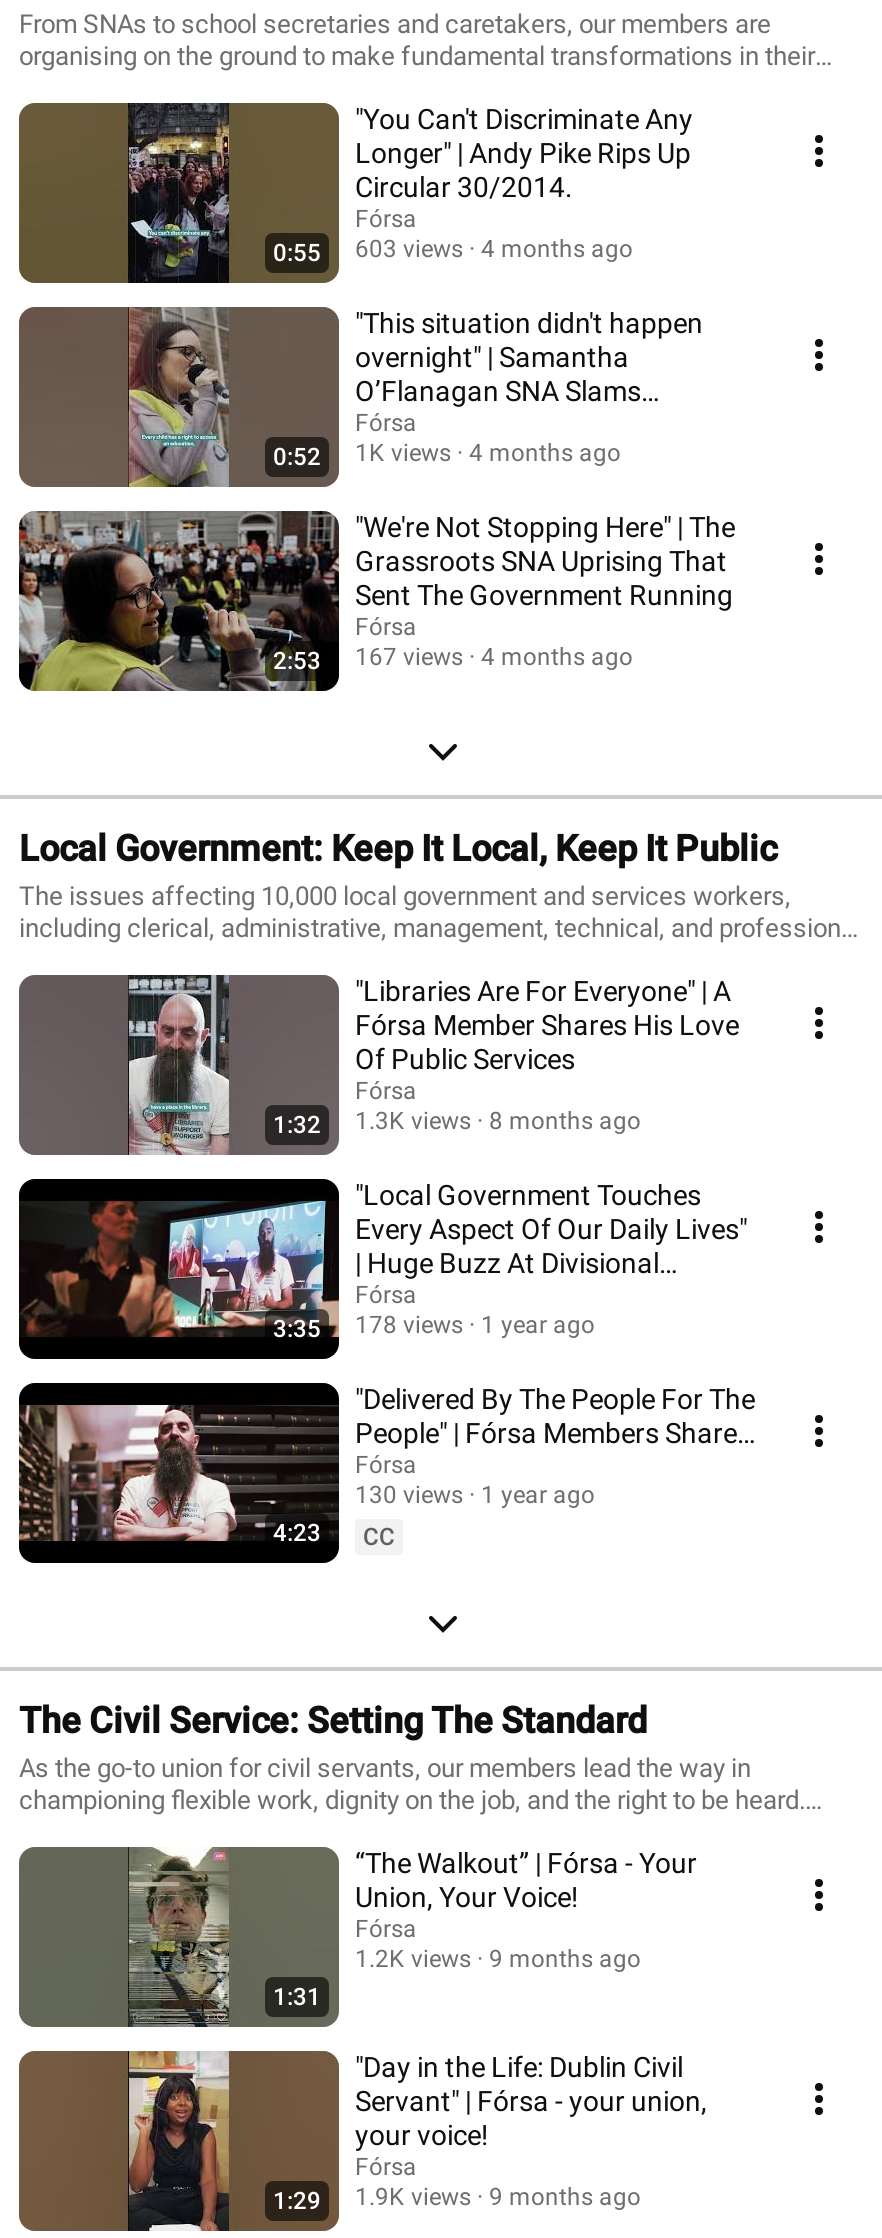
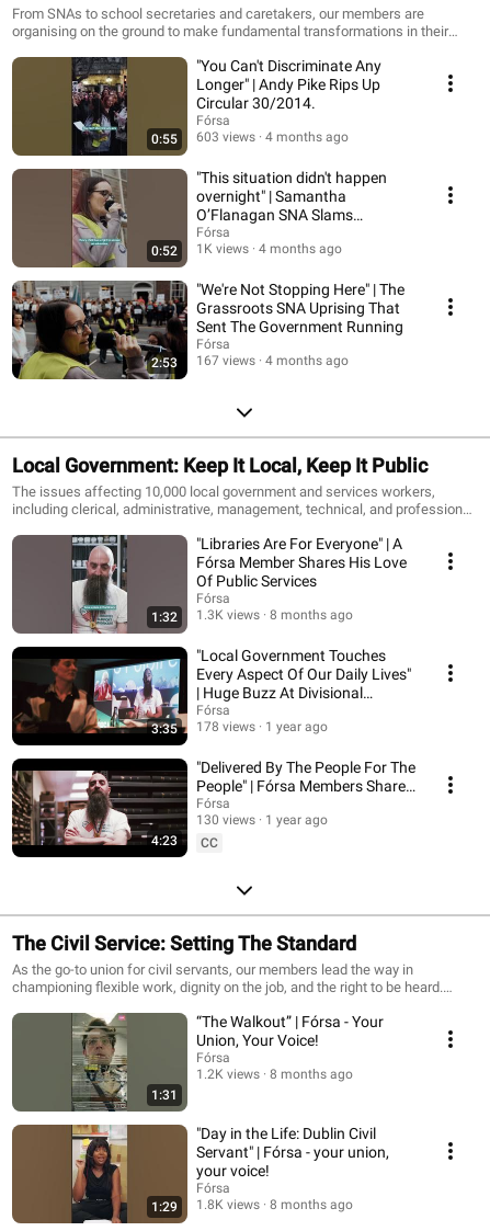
[355,1945,641,1973] 1.2K views 9 months ago -> [196,1067,353,1082] 1.2K views 8 months ago
[355,2183,471,2211] 1.9K views -> [196,1197,260,1212] 1.8K views
[489,2183,641,2211] 9 months ago -> [270,1197,353,1212] 8 months ago

